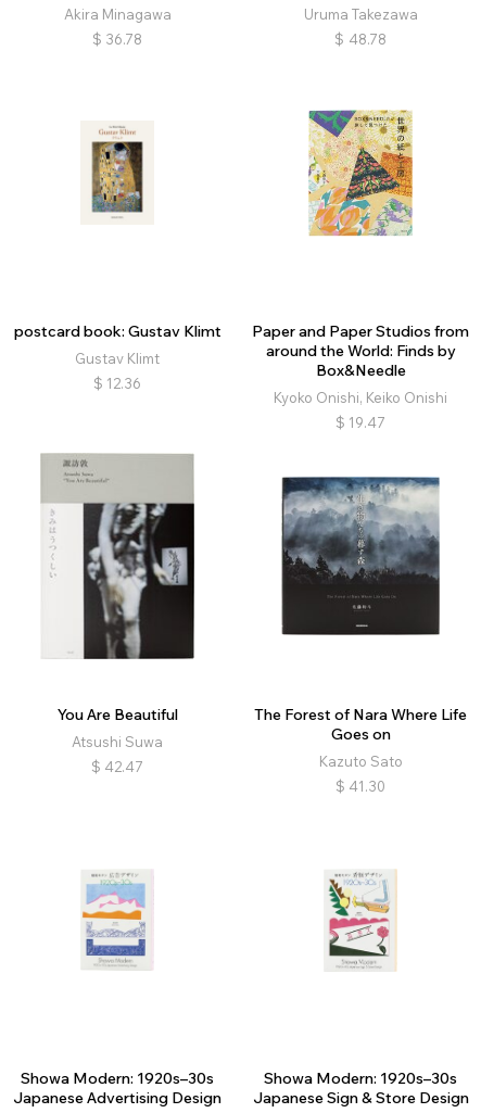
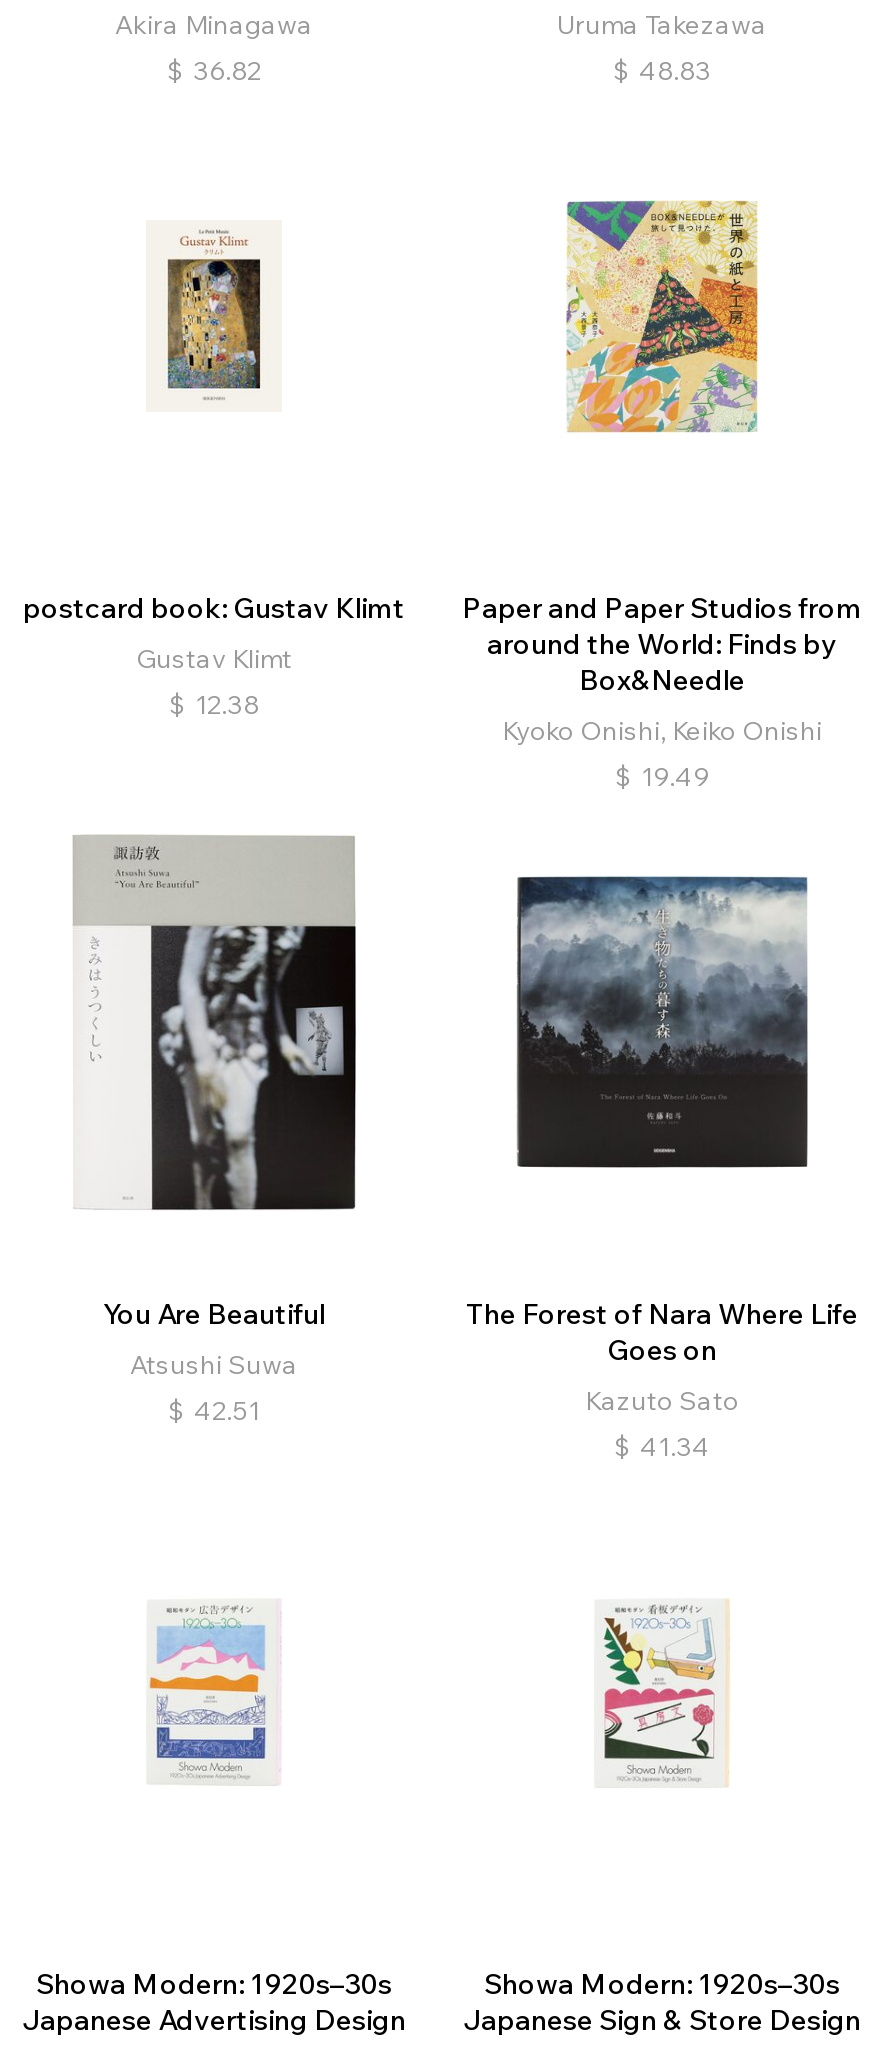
[92,31,143,48] $ 36.78 -> [167,54,261,86] $ 36.82
[334,31,386,48] $ 48.78 -> [613,54,711,86] $ 48.83
[93,375,142,392] $ 12.36 -> [169,688,259,720] $ 12.38
[335,414,386,431] $ 19.47 -> [615,760,709,792] $ 19.49
[91,758,144,775] $ 42.47 -> [168,1394,260,1426] $ 42.51
[335,778,386,795] $ 41.30 -> [614,1430,710,1462] $ 41.34

